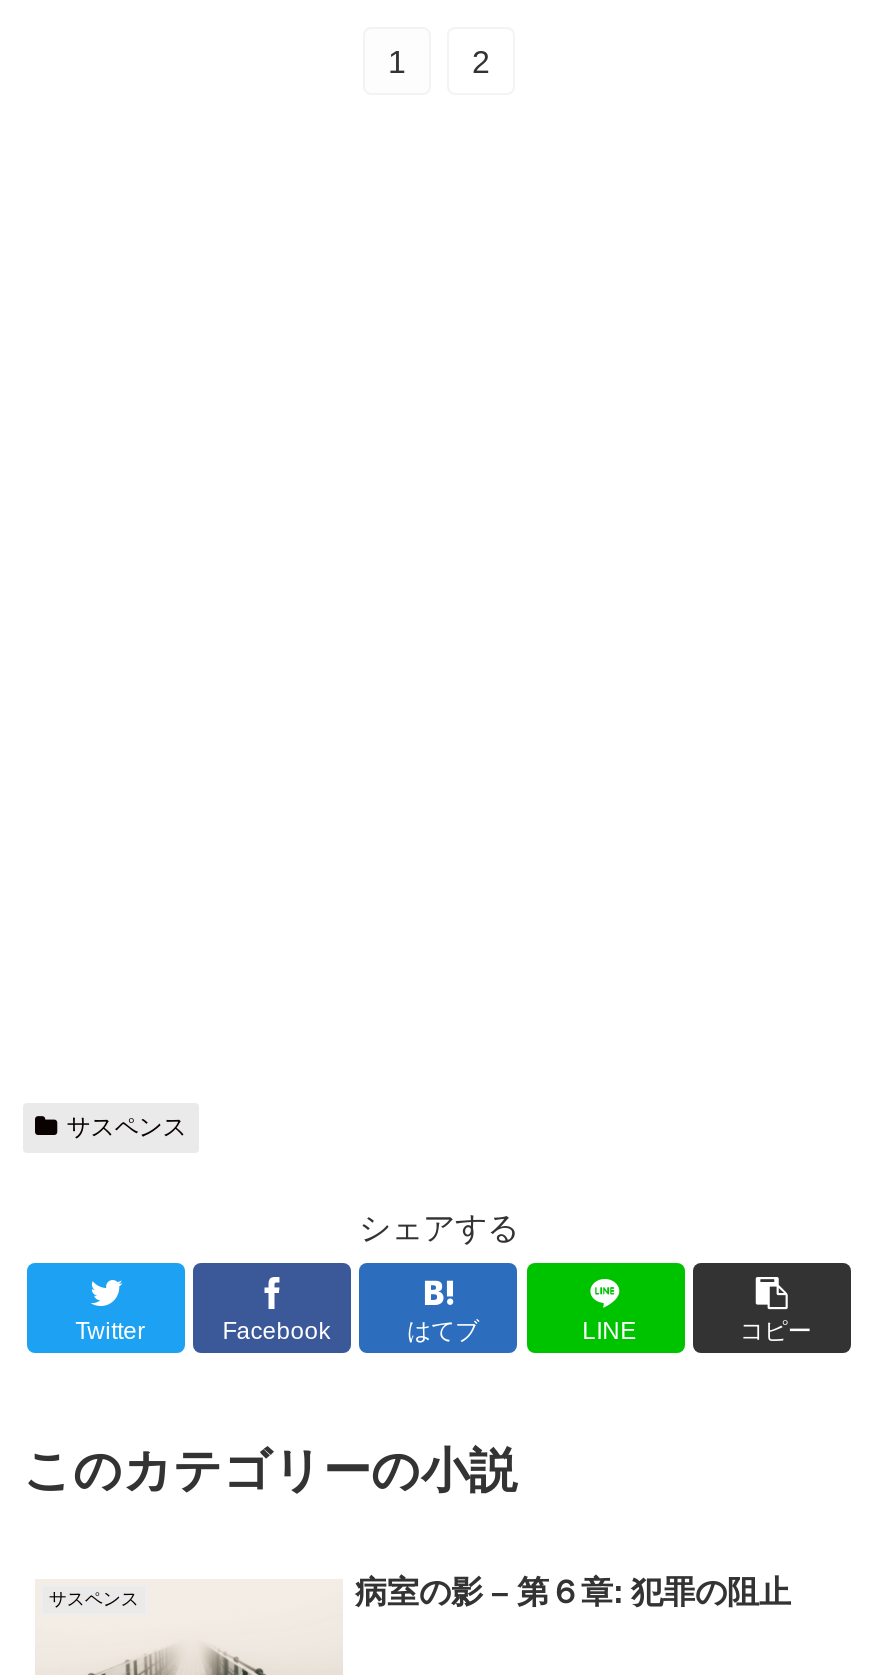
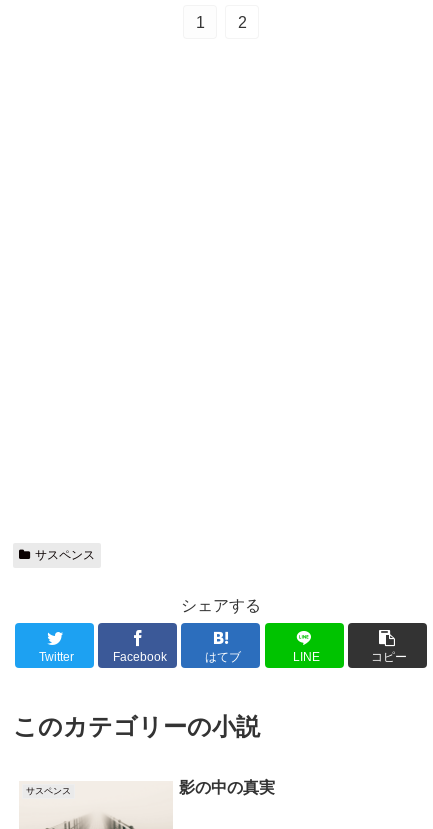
[355,1575,791,1609] 病室の影 – 第６章: 犯罪の阻止 -> [179,779,275,796] 影の中の真実

